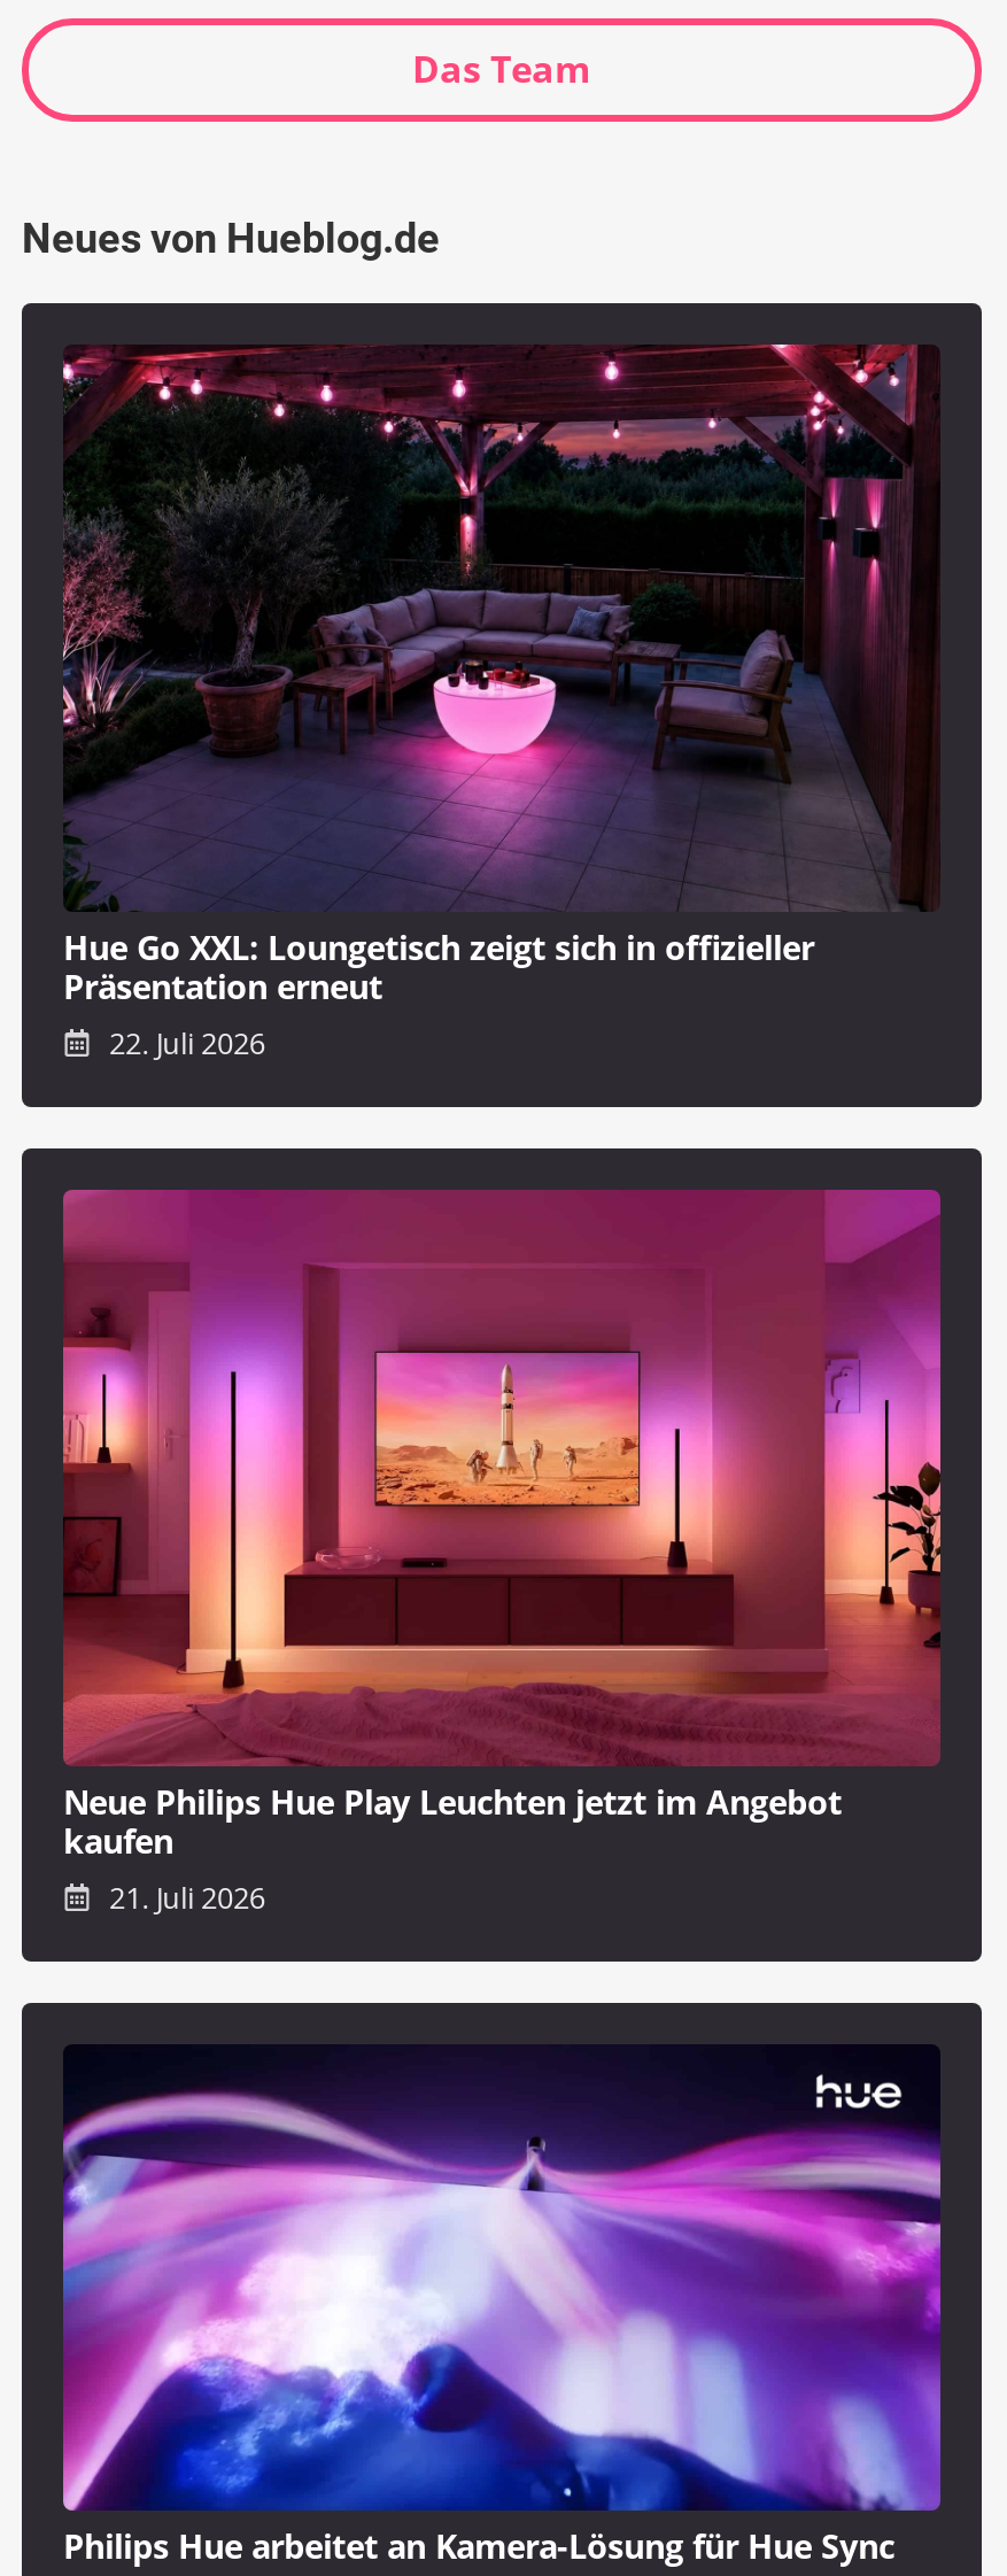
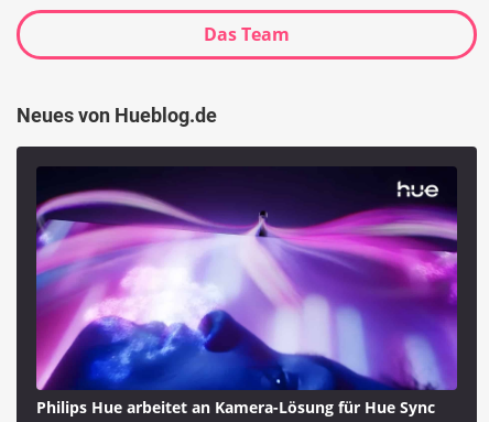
[61,342,940,1063] [image] | Hue Go XXL: Loungetisch zeigt sich in offizieller | Präsentation erneut | 22. Juli 2026 -> none
[61,1188,943,1917] [image] | Neue Philips Hue Play Leuchten jetzt im Angebot | kaufen | 21. Juli 2026 -> none

